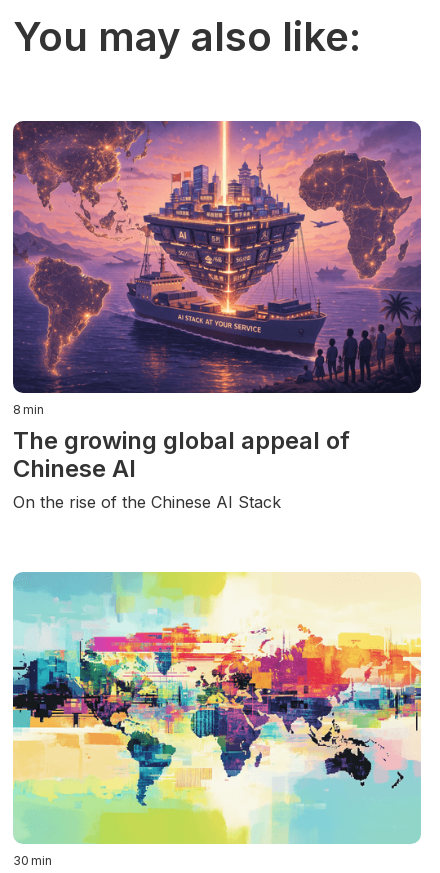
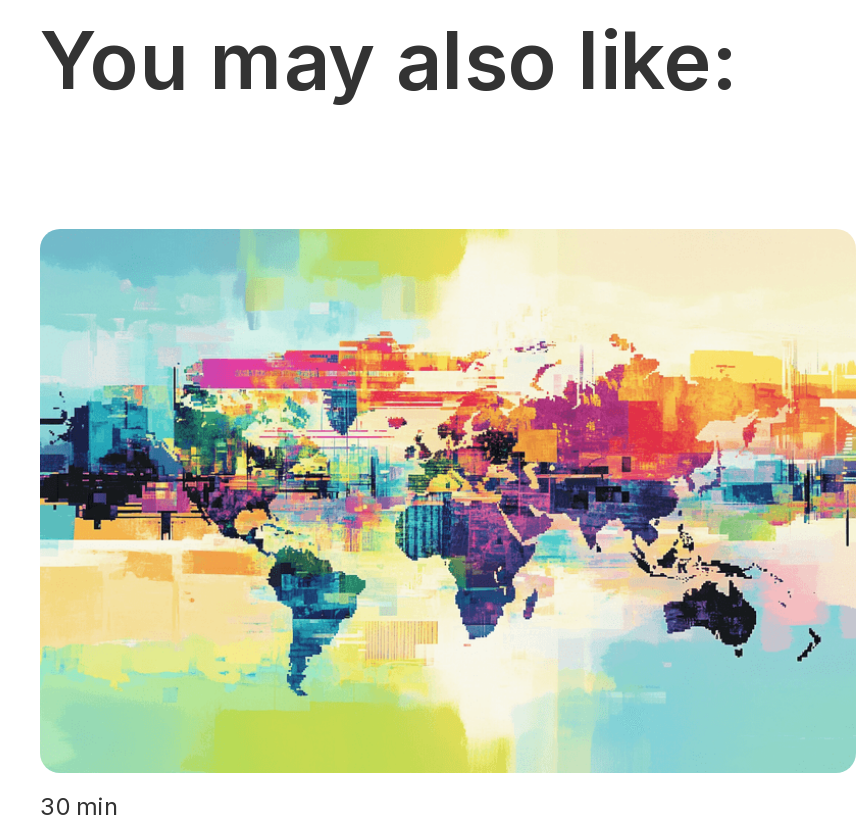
[12,120,422,512] [image] | 8 min | The growing global appeal of | Chinese AI | On the rise of the Chinese AI Stack -> none

